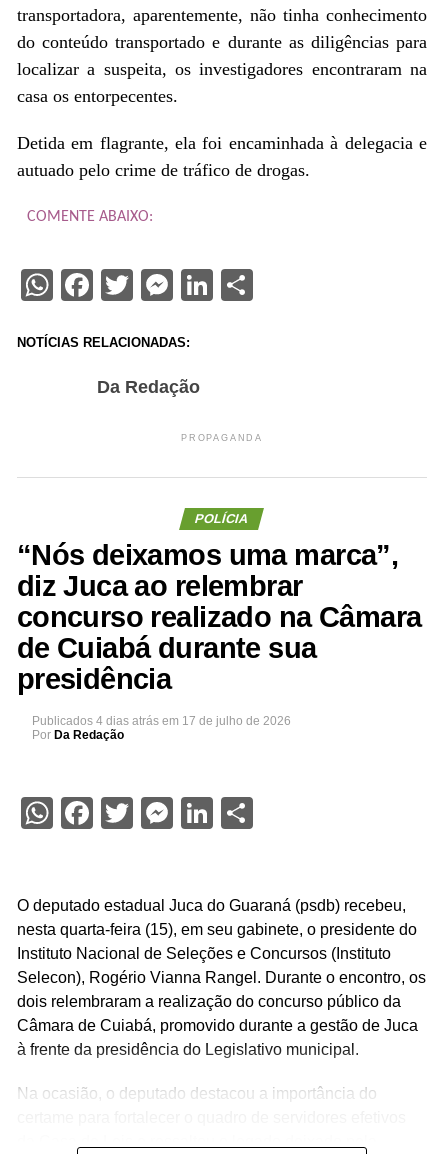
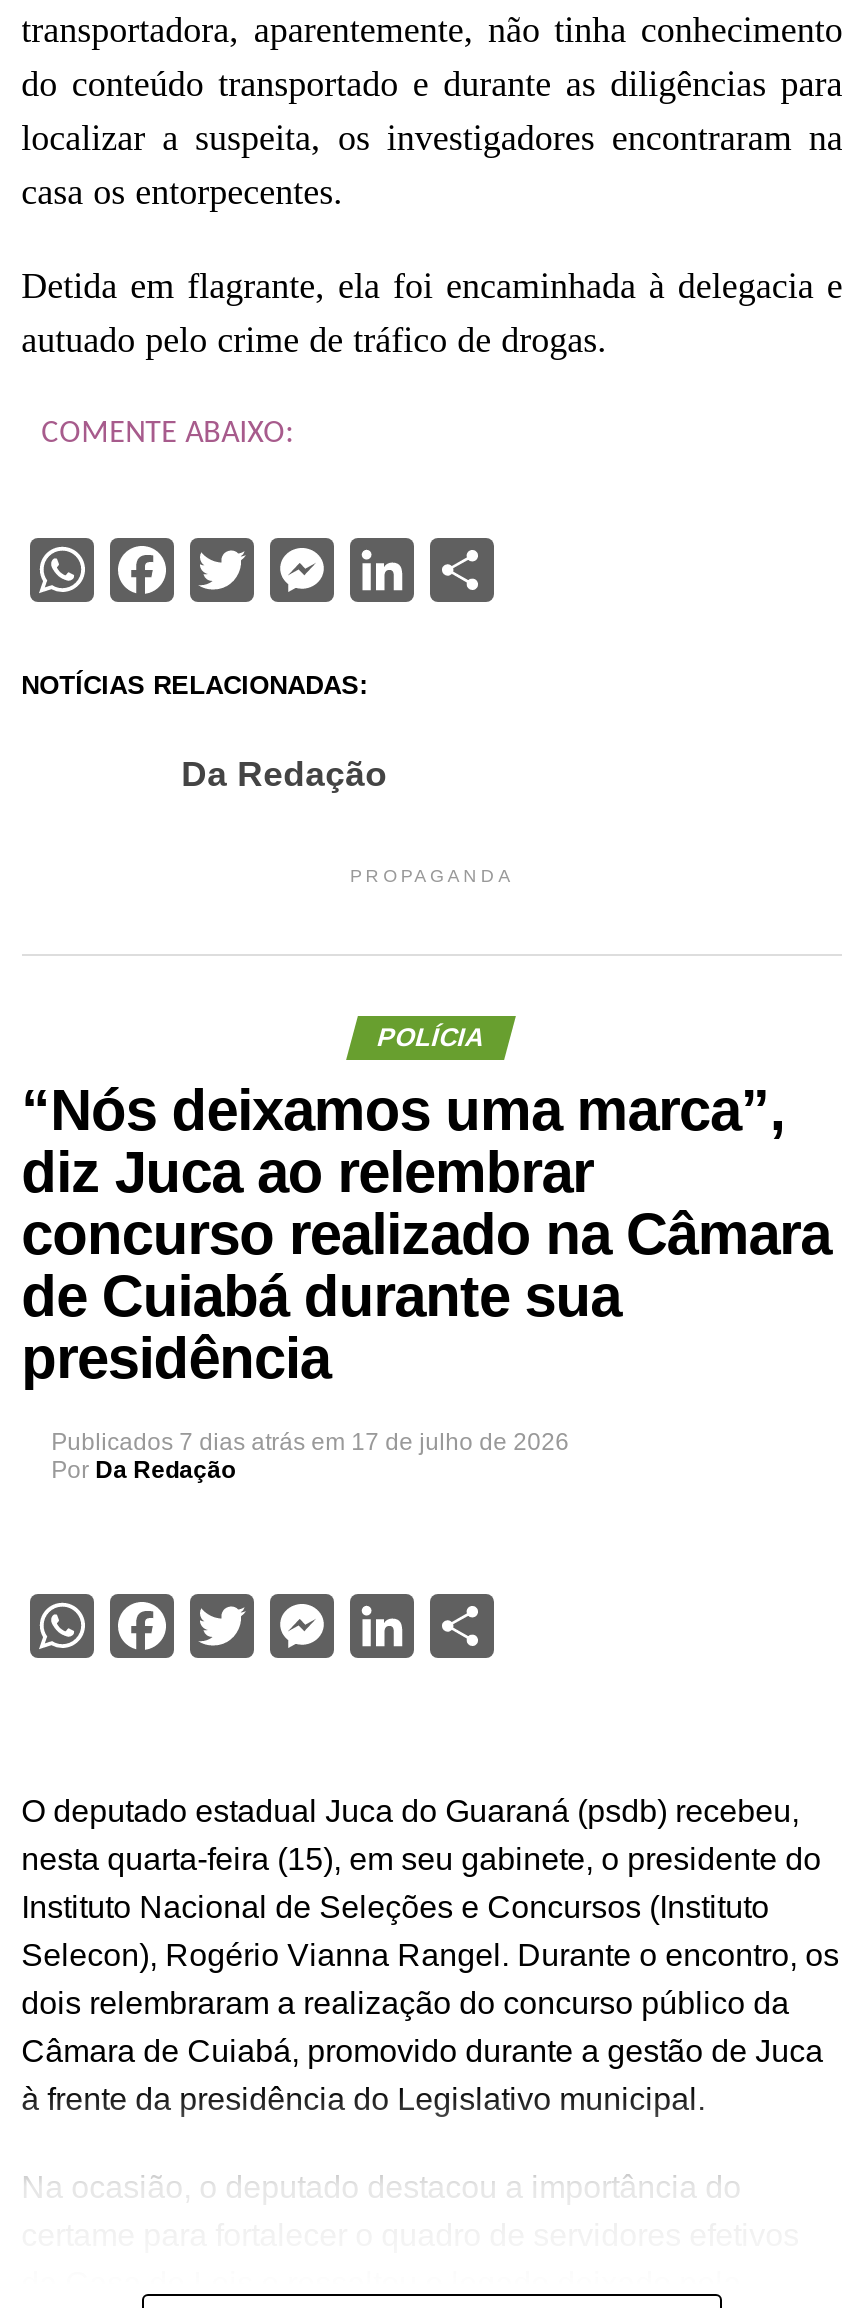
[32,714,291,728] Publicados 4 dias atrás em 17 de julho de 2026 -> [51,1428,569,1456] Publicados 7 dias atrás em 17 de julho de 2026

